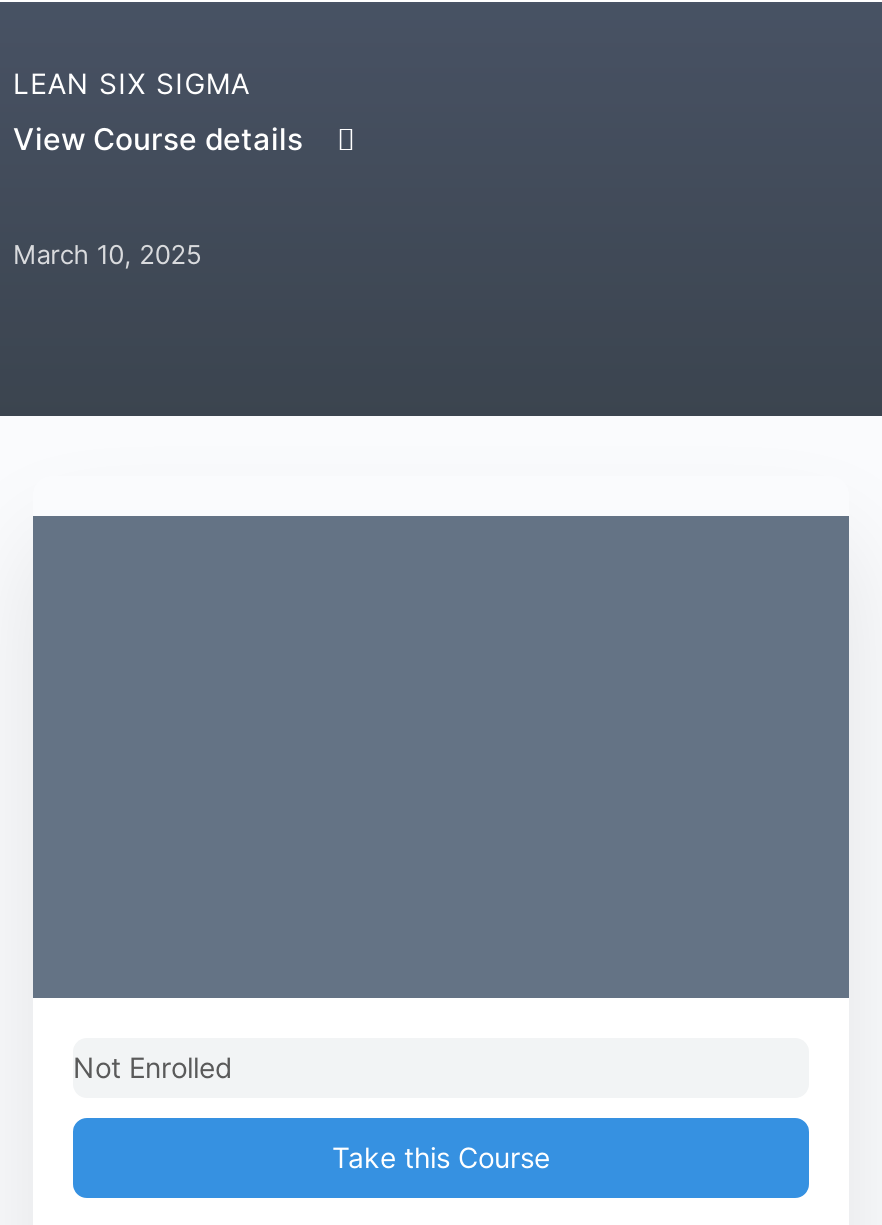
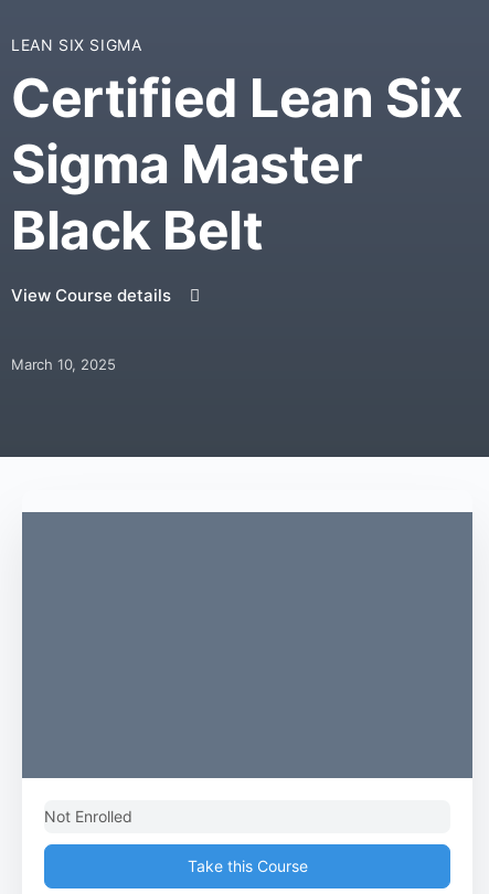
none -> [11,65,463,263] Certified Lean Six | Sigma Master | Black Belt

